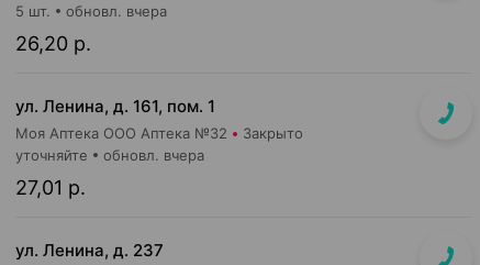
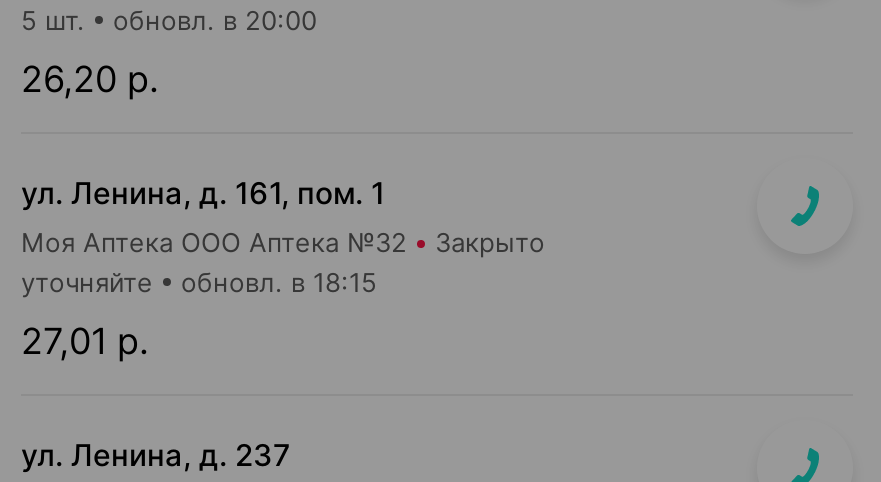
[66,2,167,20] обновл. вчера -> [113,4,317,36] обновл. в 20:00
[103,146,204,164] обновл. вчера -> [181,266,377,298] обновл. в 18:15

